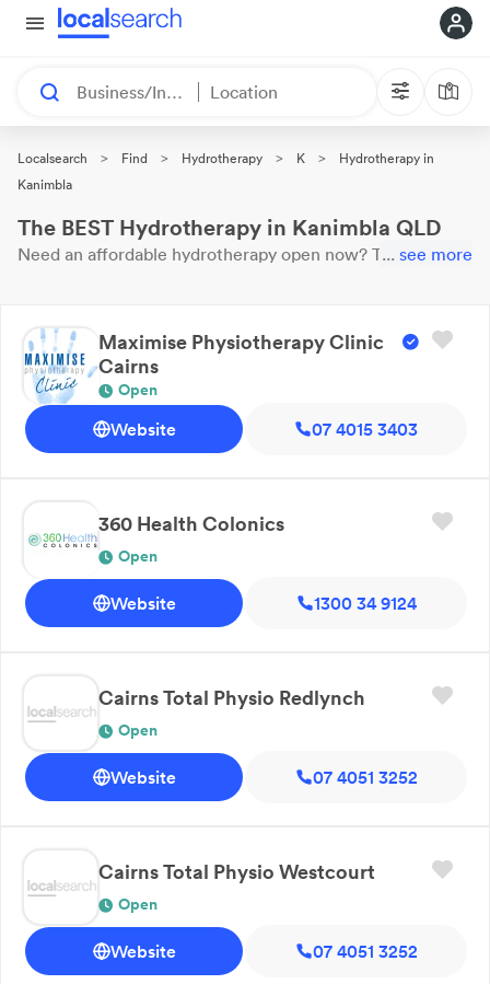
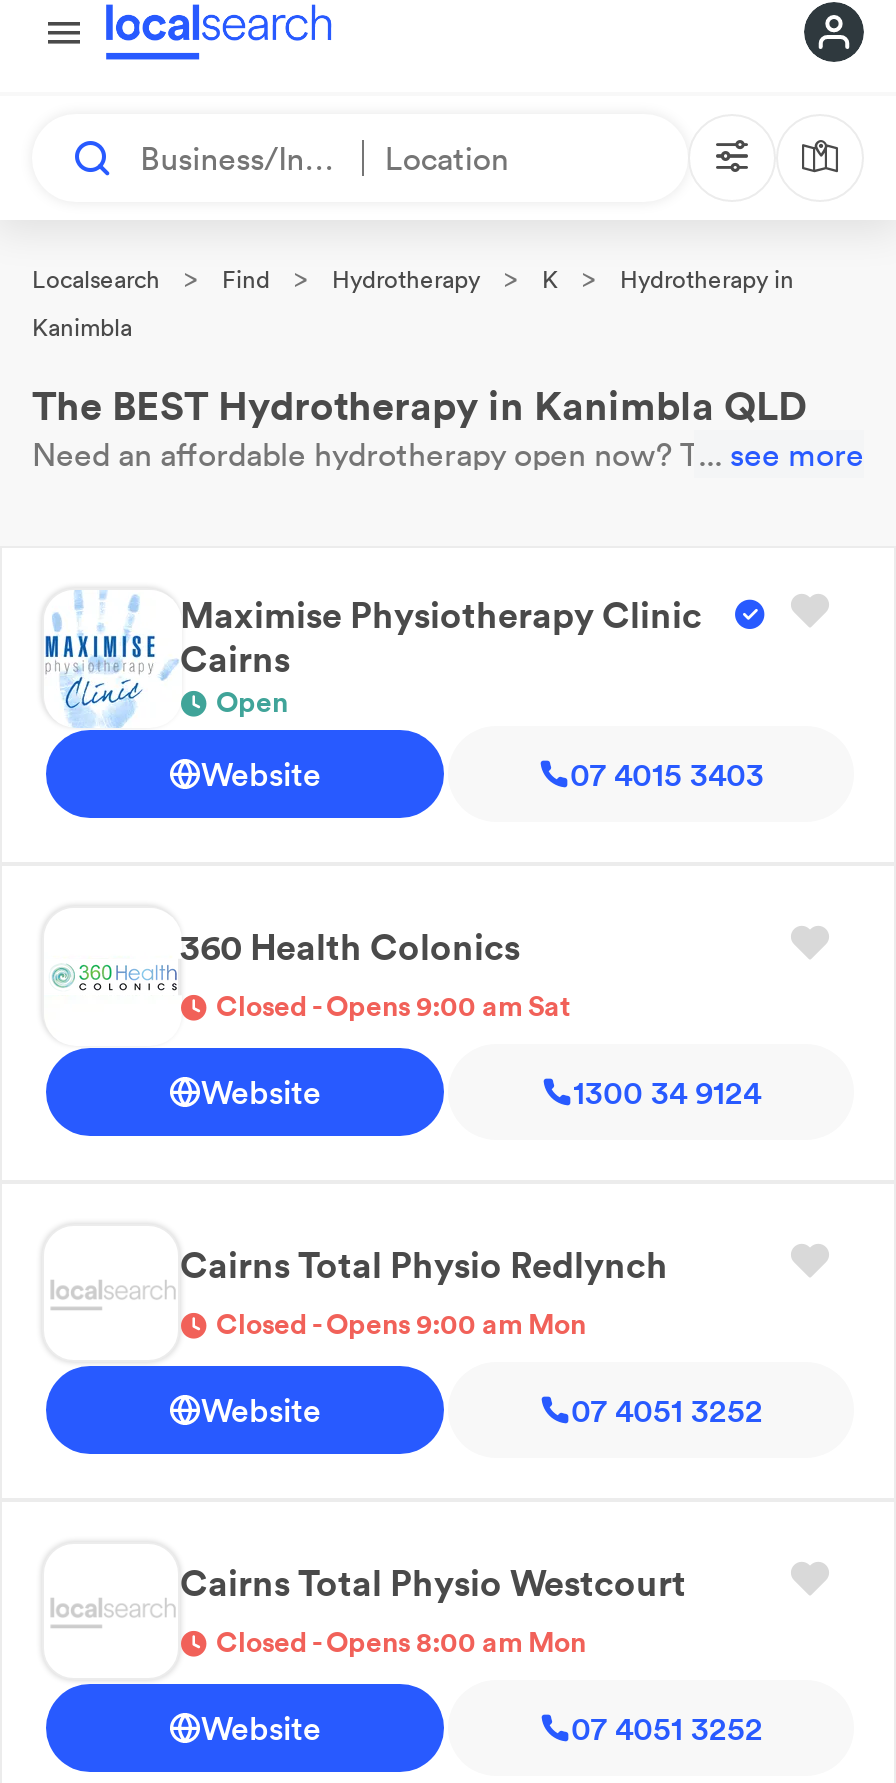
[118,546,157,566] Open -> [216,988,570,1024] Closed - Opens 9:00 am Sat
[118,720,157,740] Open -> [216,1306,586,1342] Closed - Opens 9:00 am Mon
[118,894,157,914] Open -> [216,1624,586,1660] Closed - Opens 8:00 am Mon

